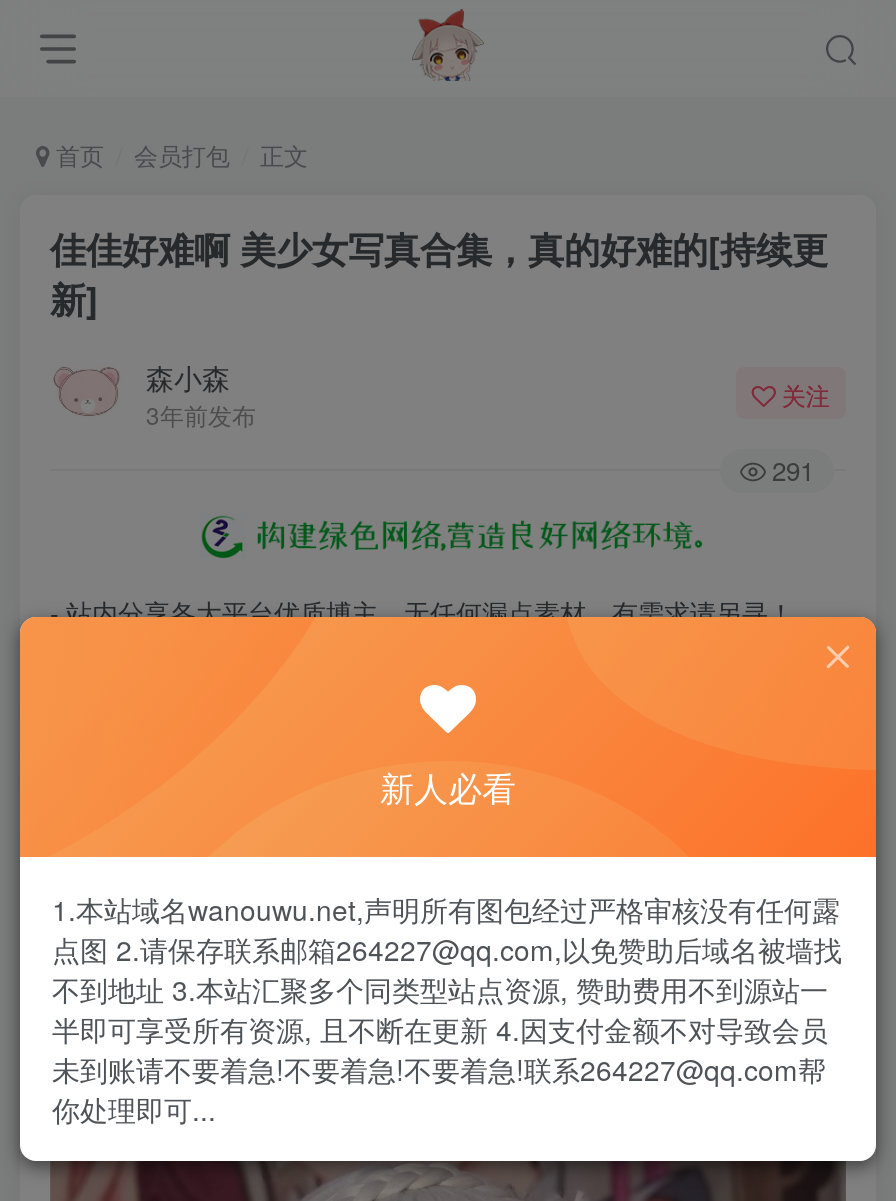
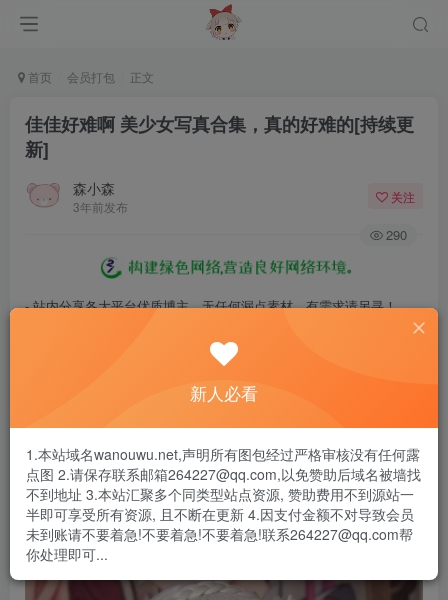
[772,451,814,489] 291 -> [386,225,407,244] 290

